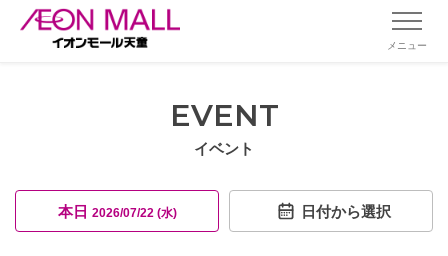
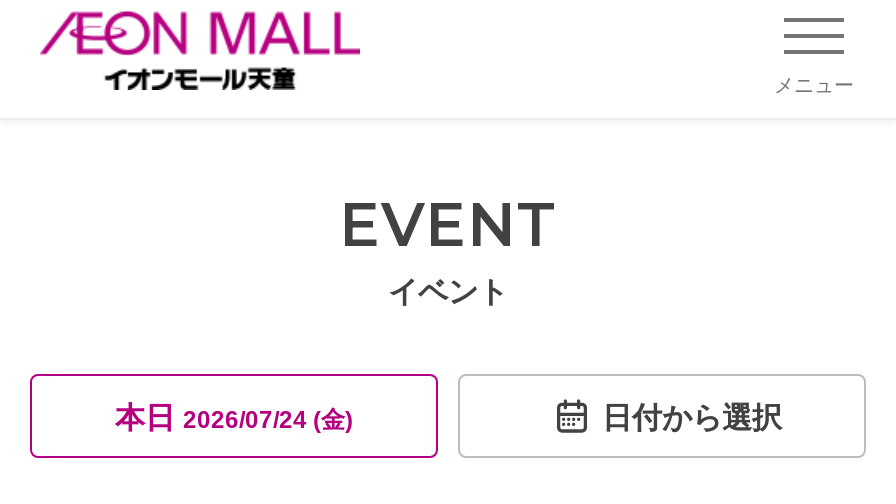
[57,202,176,219] 本日2026/07/22 (水) -> [115,399,353,433] 本日2026/07/24 (金)

